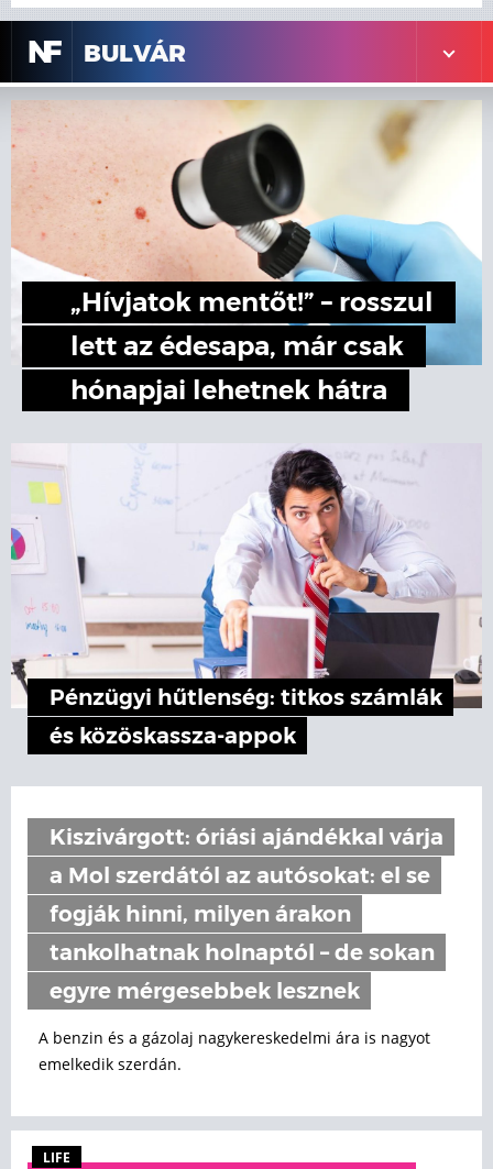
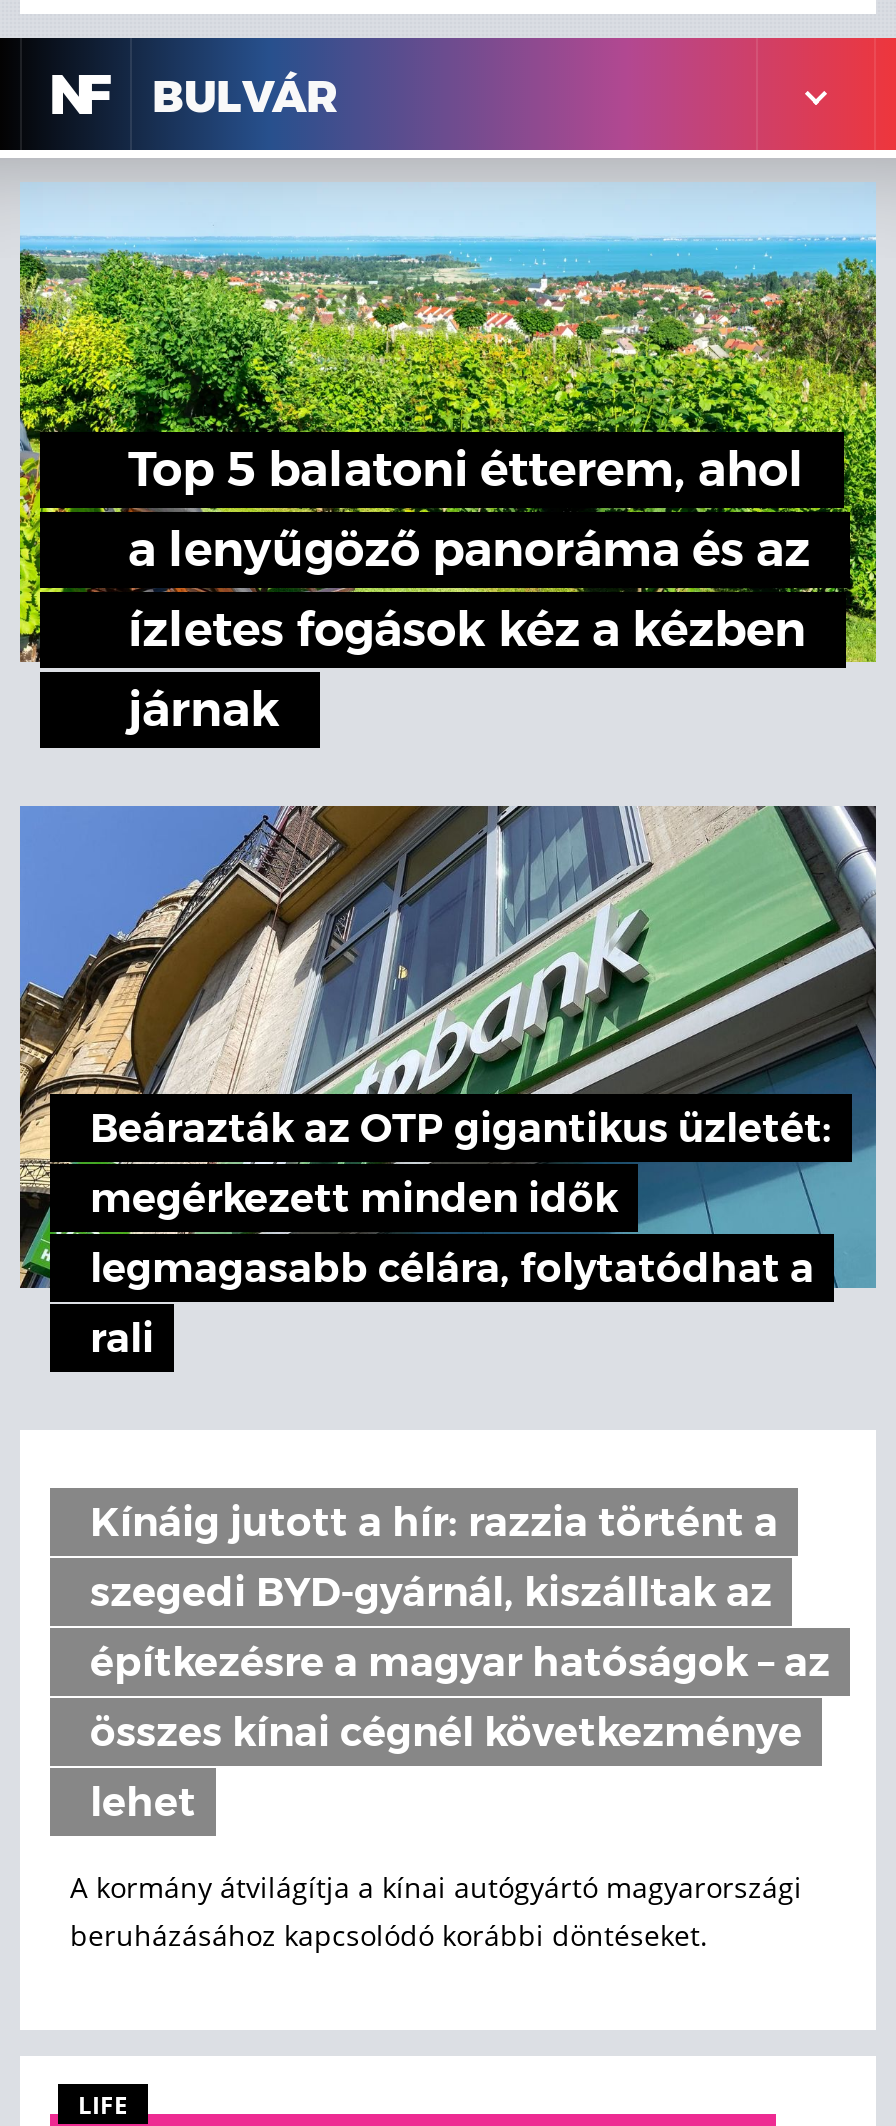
[11,100,482,412] [image] | „Hívjatok mentőt!” – rosszul | lett az édesapa, már csak | hónapjai lehetnek hátra -> [18,182,878,748] [image] | Top 5 balatoni étterem, ahol | a lenyűgöző panoráma és az | ízletes fogások kéz a kézben | járnak
[10,443,483,748] [image] | Pénzügyi hűtlenség: titkos számlák | és közöskassza-appok -> [18,804,878,1360] [image] | Beárazták az OTP gigantikus üzletét: | megérkezett minden idők | legmagasabb célára, folytatódhat a | rali
[39,827,443,1074] Kiszivárgott: óriási ajándékkal várja | a Mol szerdától az autósokat: el se | fogják hinni, milyen árakon | tankolhatnak holnaptól – de sokan | egyre mérgesebbek lesznek | A benzin és a gázolaj nagykereskedelmi ára is nagyot | emelkedik szerdán. -> [70,1504,830,1954] Kínáig jutott a hír: razzia történt a | szegedi BYD-gyárnál, kiszálltak az | építkezésre a magyar hatóságok – az | összes kínai cégnél következménye | lehet | A kormány átvilágítja a kínai autógyártó magyarországi | beruházásához kapcsolódó korábbi döntéseket.

